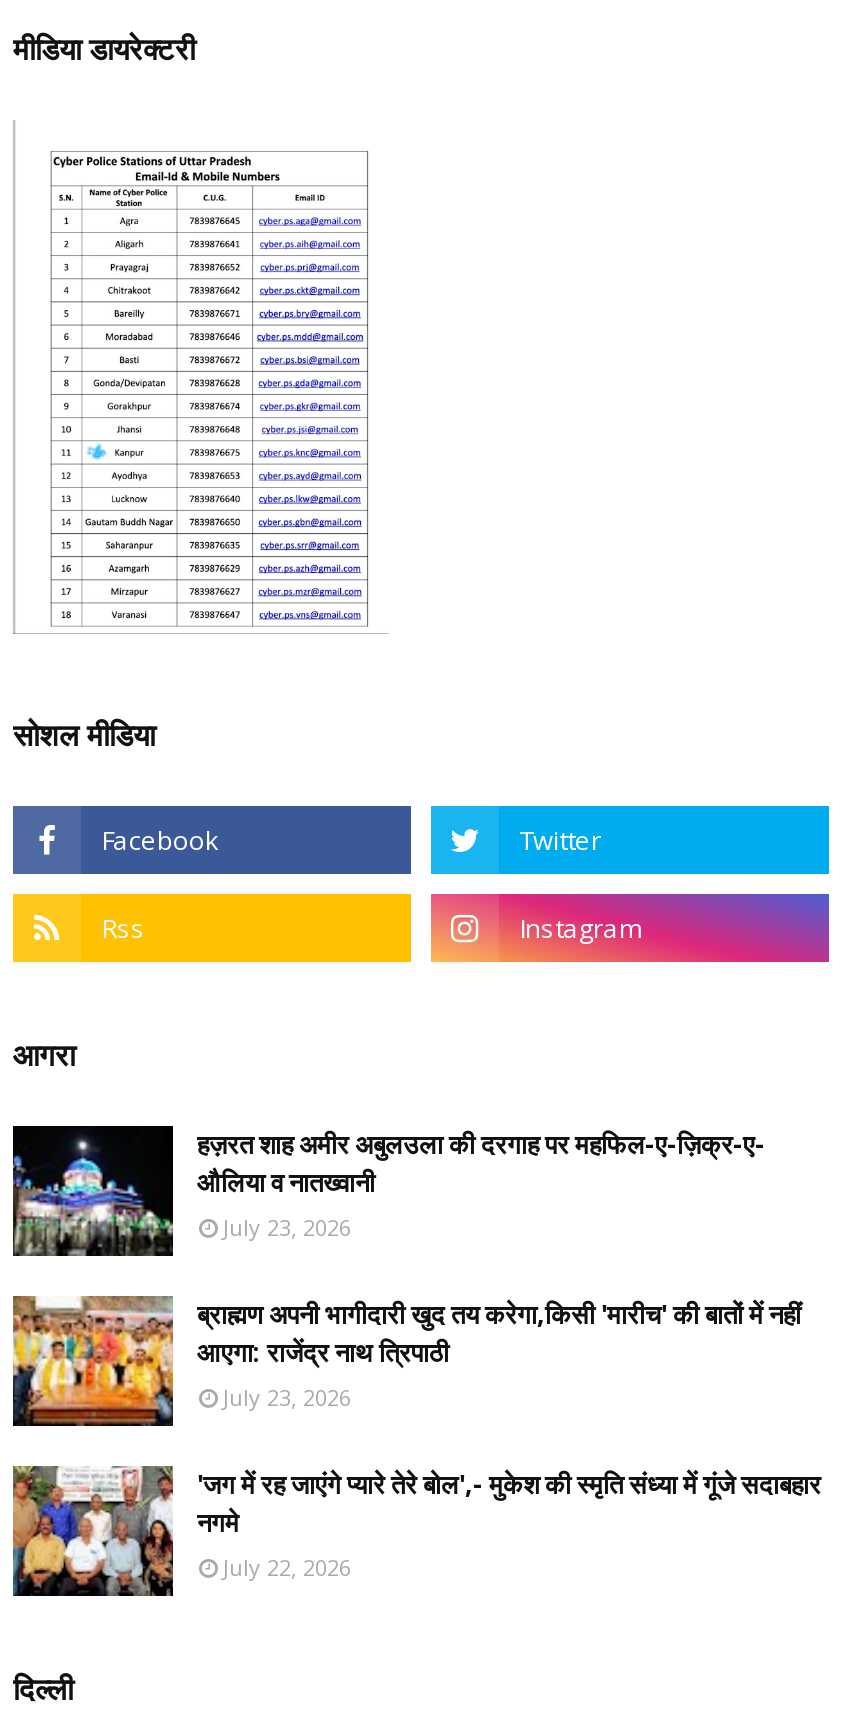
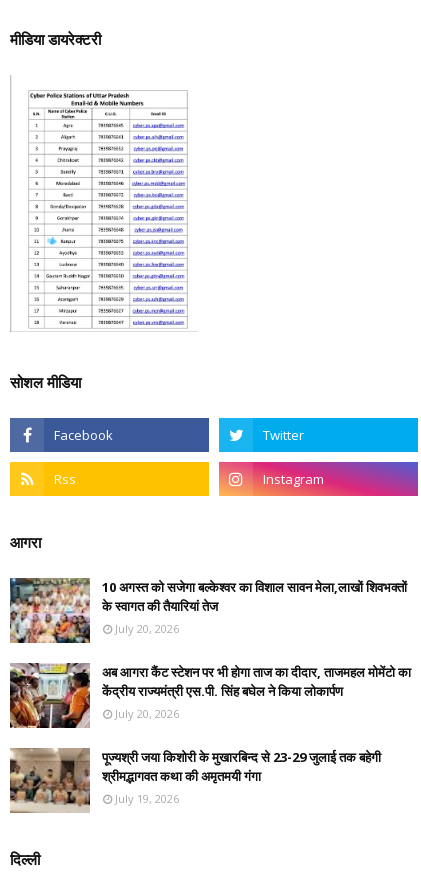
[13,1124,765,1258] [image] | हज़रत शाह अमीर अबुलउला की दरगाह पर महफिल-ए-ज़िक्र-ए- | औलिया व नातख्वानी | July 23, 2026 -> [10,577,407,644] [image] | 10 अगस्त को सजेगा बल्केश्वर का विशाल सावन मेला,लाखों शिवभक्तों | के स्वागत की तैयारियां तेज | July 20, 2026
[11,1296,801,1428] [image] | ब्राह्मण अपनी भागीदारी खुद तय करेगा,किसी 'मारीच' की बातों में नहीं | आएगा: राजेंद्र नाथ त्रिपाठी | July 23, 2026 -> [9,662,411,729] [image] | अब आगरा कैंट स्टेशन पर भी होगा ताज का दीदार, ताजमहल मोमेंटो का | केंद्रीय राज्यमंत्री एस.पी. सिंह बघेल ने किया लोकार्पण | July 20, 2026
[11,1466,821,1598] [image] | 'जग में रह जाएंगे प्यारे तेरे बोल',- मुकेश की स्मृति संध्या में गूंजे सदाबहार | नगमे | July 22, 2026 -> [9,748,381,814] [image] | पूज्यश्री जया किशोरी के मुखारबिन्द से 23-29 जुलाई तक बहेगी | श्रीमद्भागवत कथा की अमृतमयी गंगा | July 19, 2026

